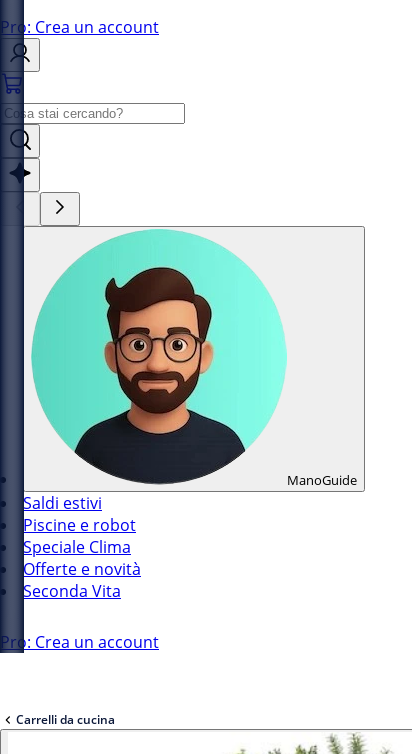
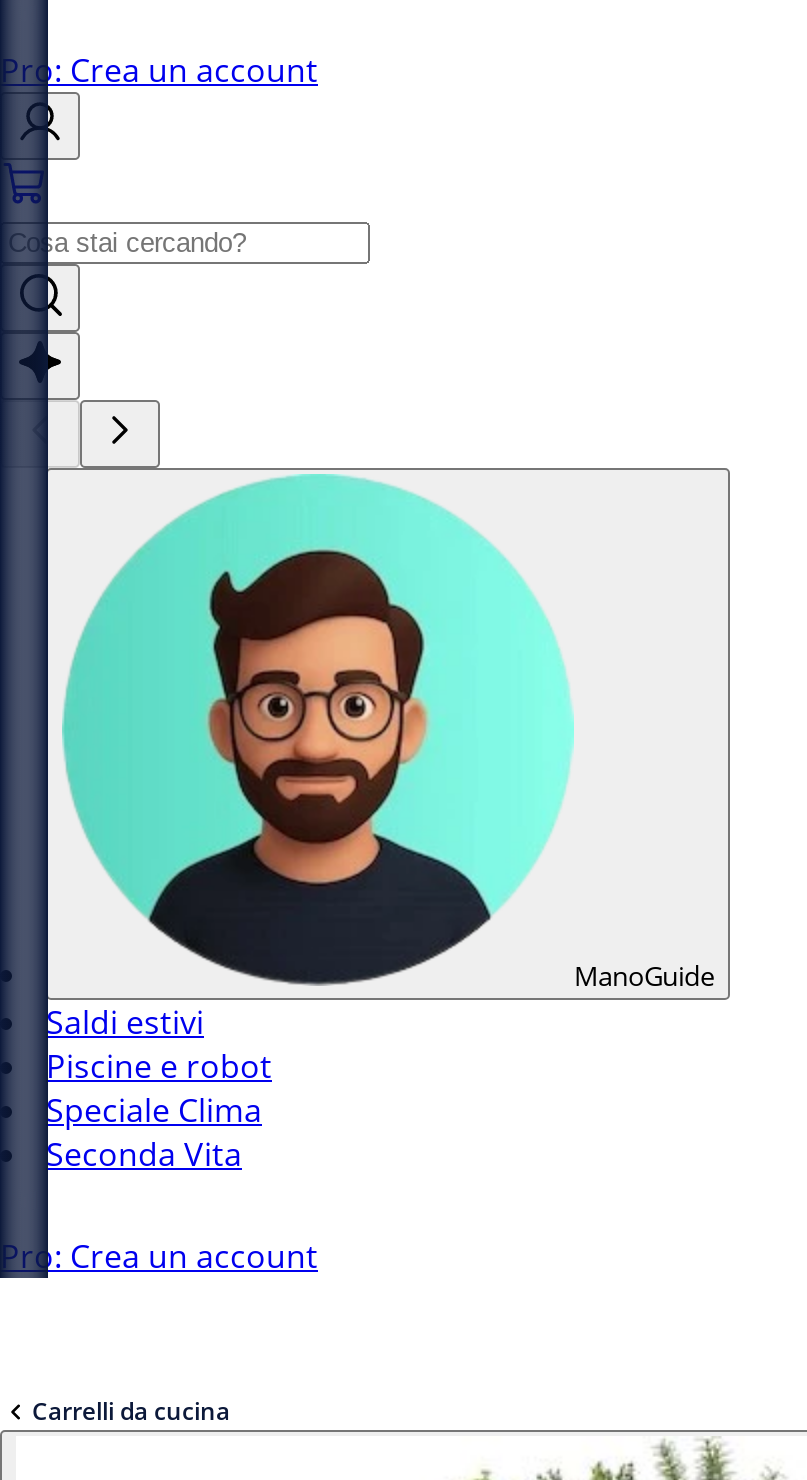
[23,558,141,580] Offerte e novità -> none

